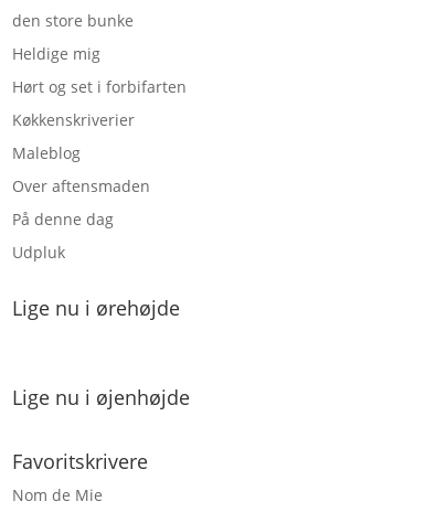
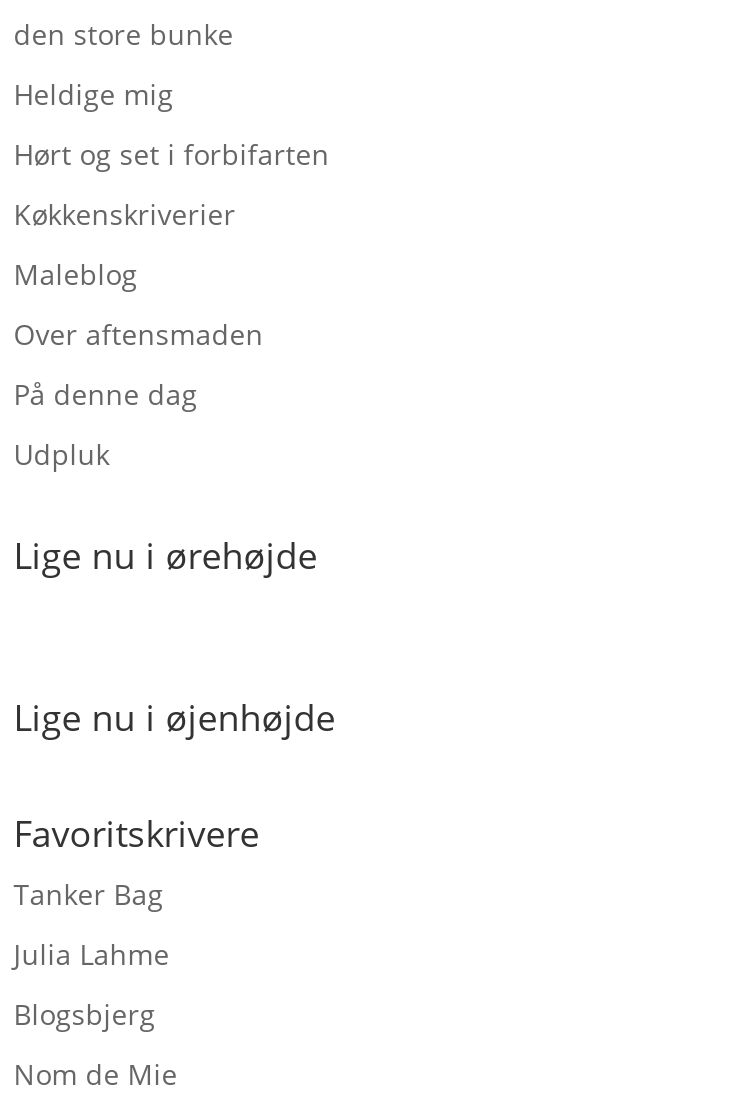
none -> [14,875,170,1033] Tanker Bag | Julia Lahme | Blogsbjerg

